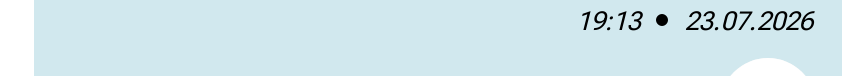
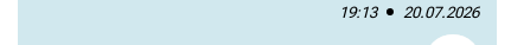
[576,6,812,36] 19:13 23.07.2026 -> [339,3,479,21] 19:13 20.07.2026

